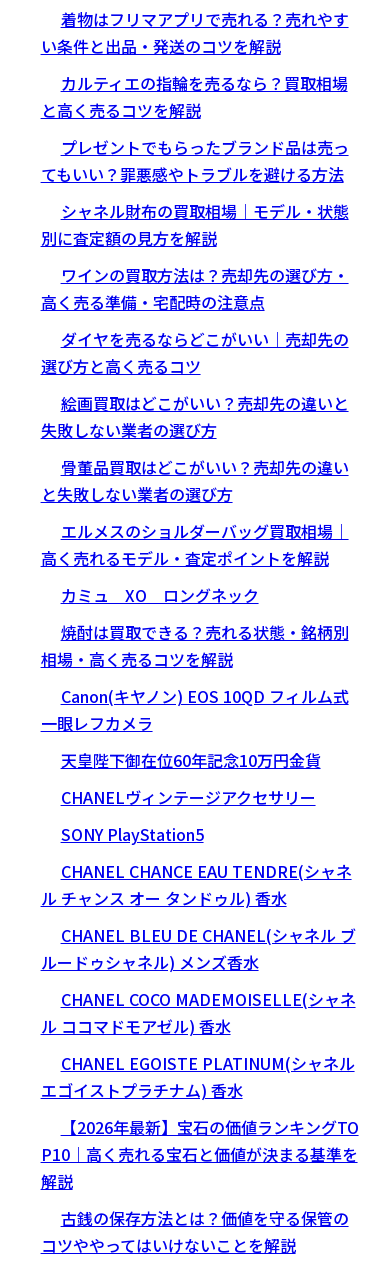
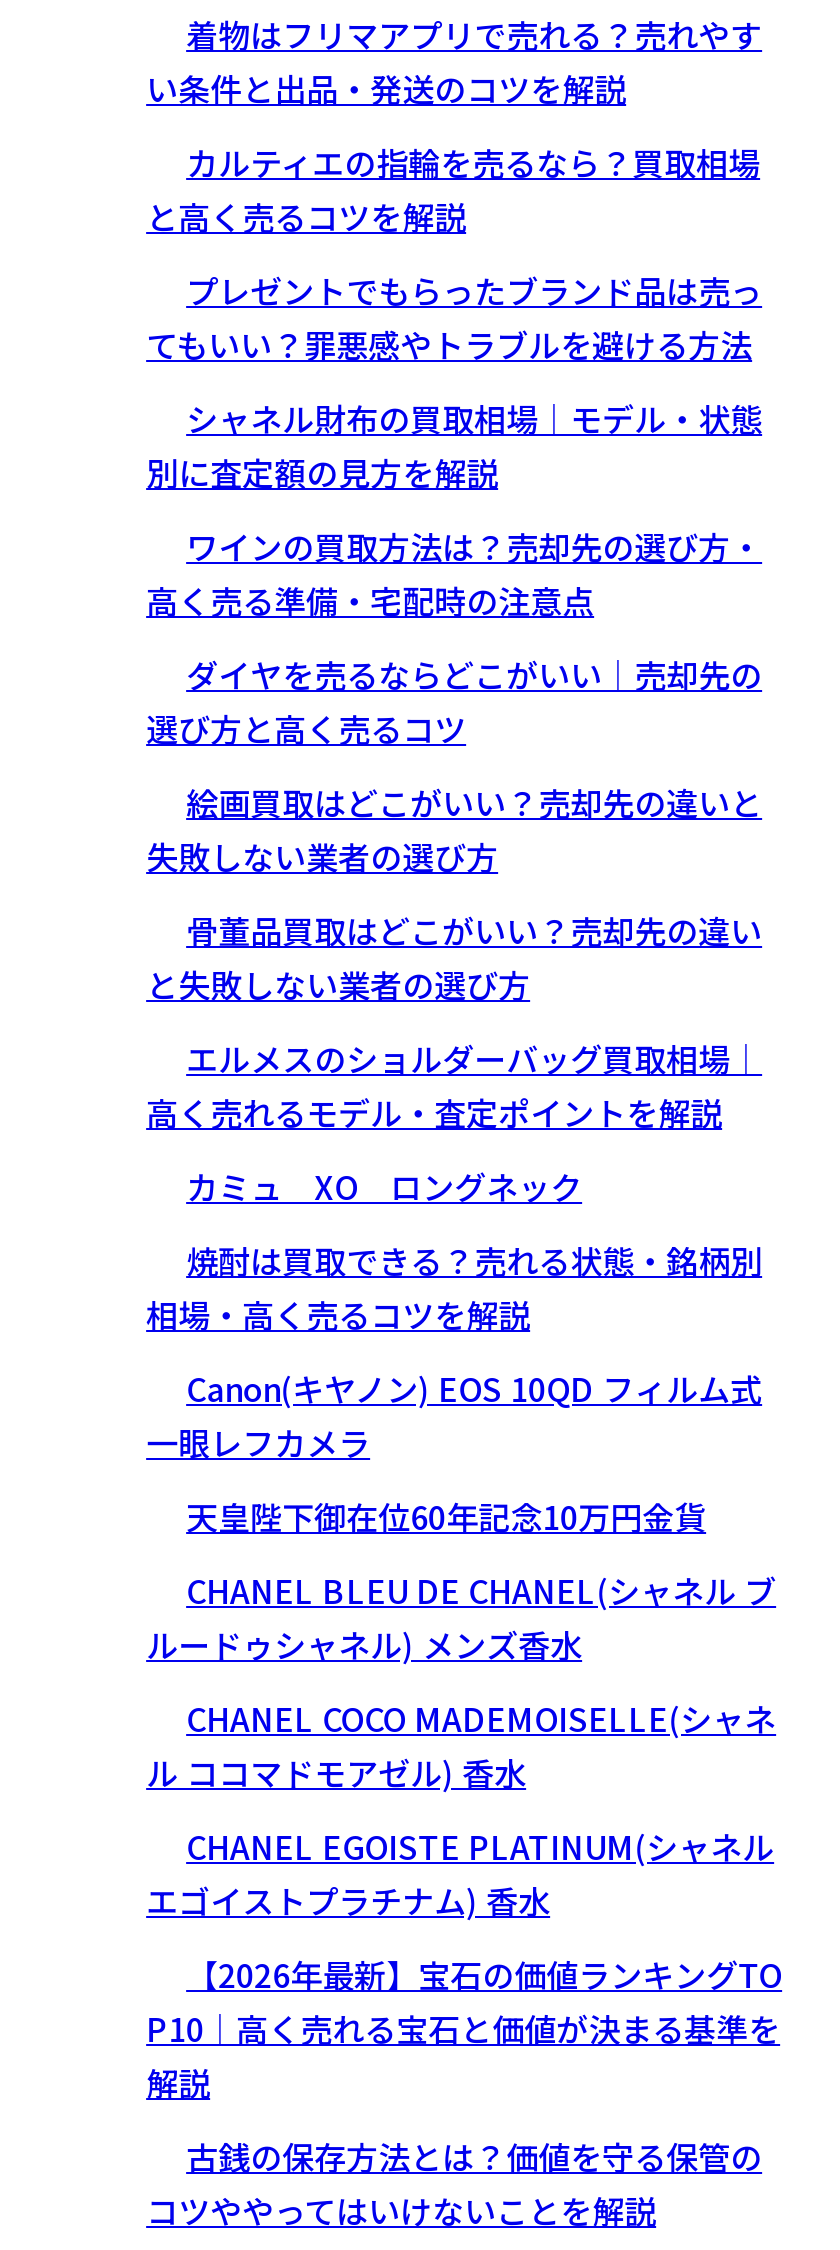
[41,785,352,910] CHANELヴィンテージアクセサリー | SONY PlayStation5 | CHANEL CHANCE EAU TENDRE(シャネ | ル チャンス オー タンドゥル) 香水 -> none

